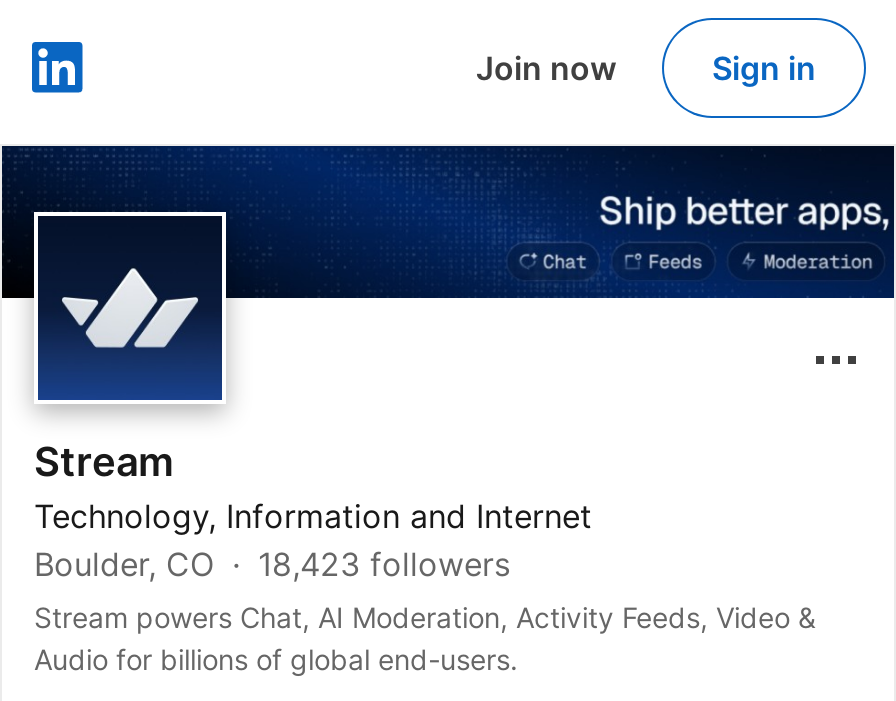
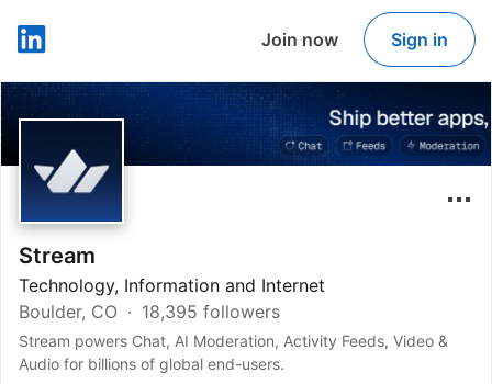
[34,544,510,584] Boulder, CO 18,423 followers -> [19,301,280,323] Boulder, CO 18,395 followers

